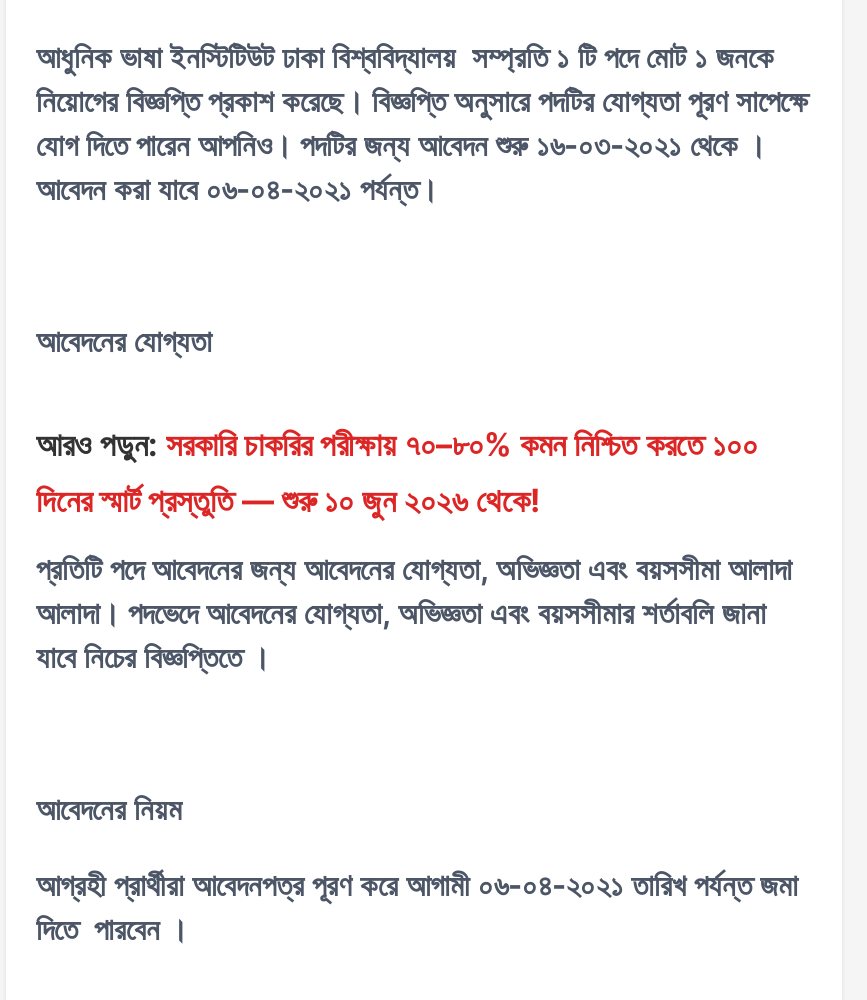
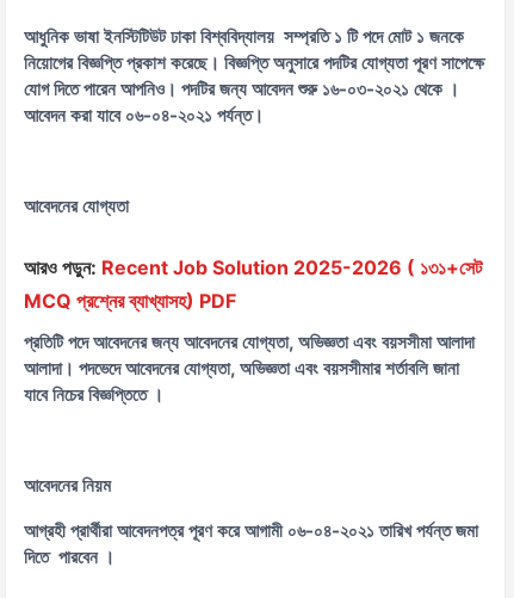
[36,424,758,520] আরও পড়ুন: সরকারি চাকরির পরীক্ষায় ৭০–৮০% কমন নিশ্চিত করতে ১০০ | দিনের স্মার্ট প্রস্তুতি — শুরু ১০ জুন ২০২৬ থেকে! -> [24,255,482,313] আরও পড়ুন: Recent Job Solution 2025-2026 ( ১৩১+সেট | MCQ প্রশ্নের ব্যাখ্যাসহ) PDF

